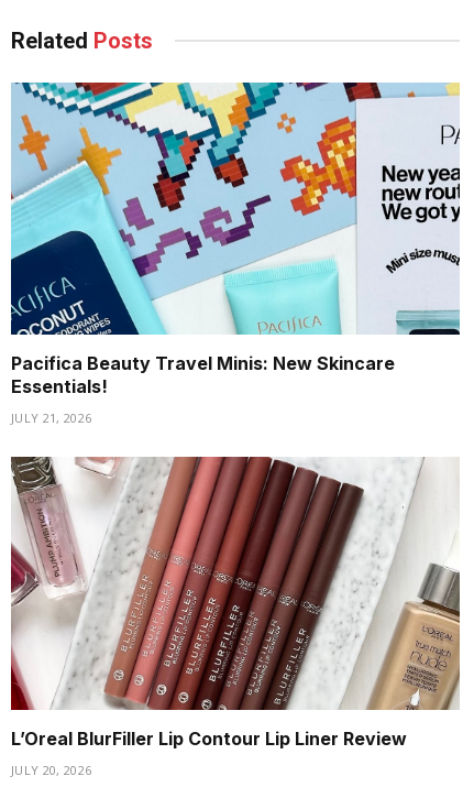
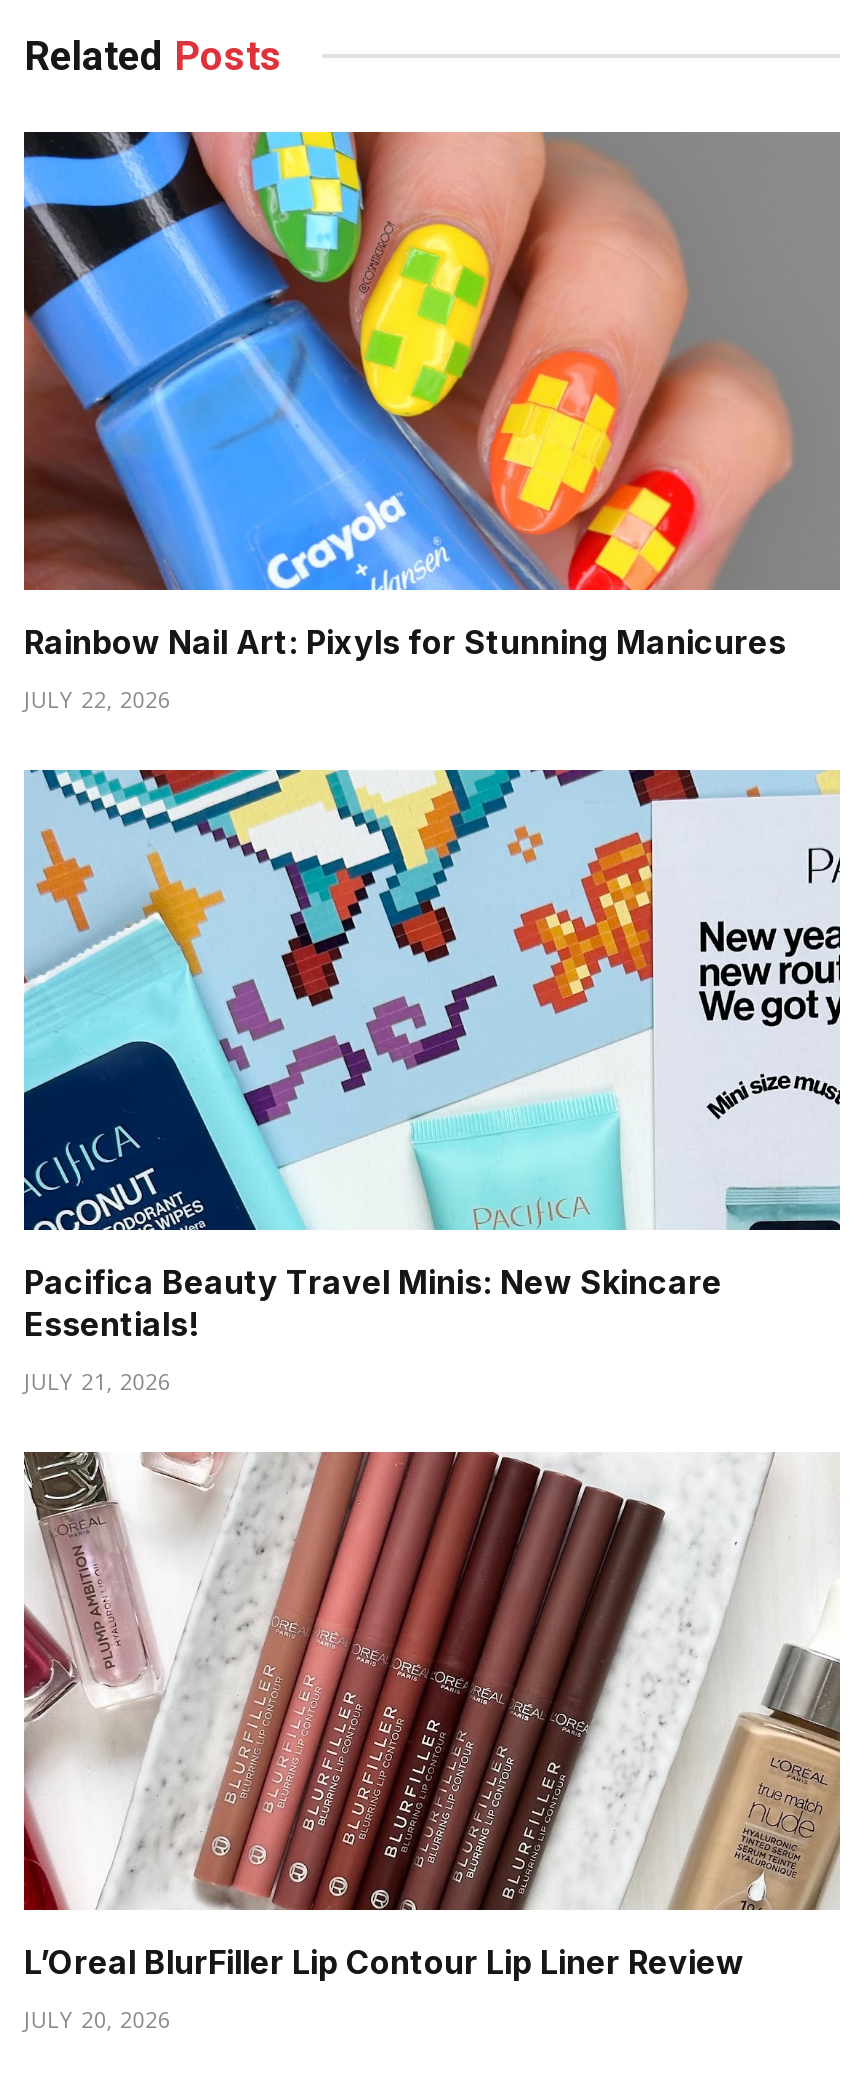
none -> [22,130,840,714] [image] | Rainbow Nail Art: Pixyls for Stunning Manicures | JULY 22, 2026

